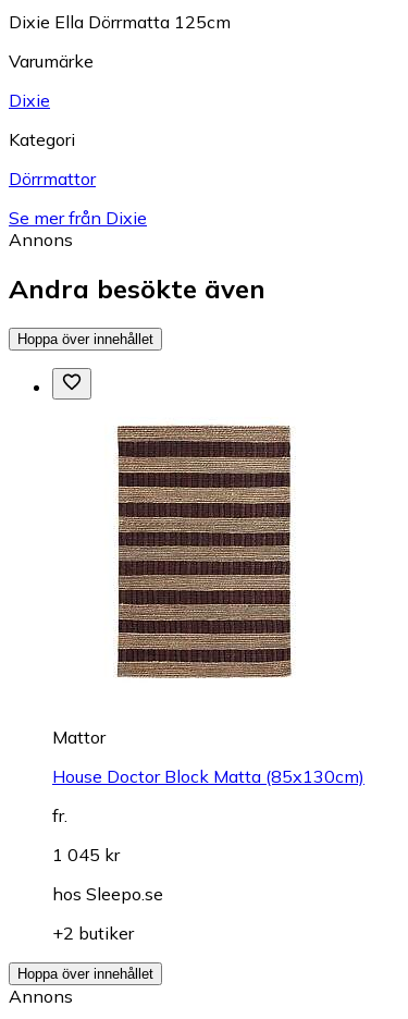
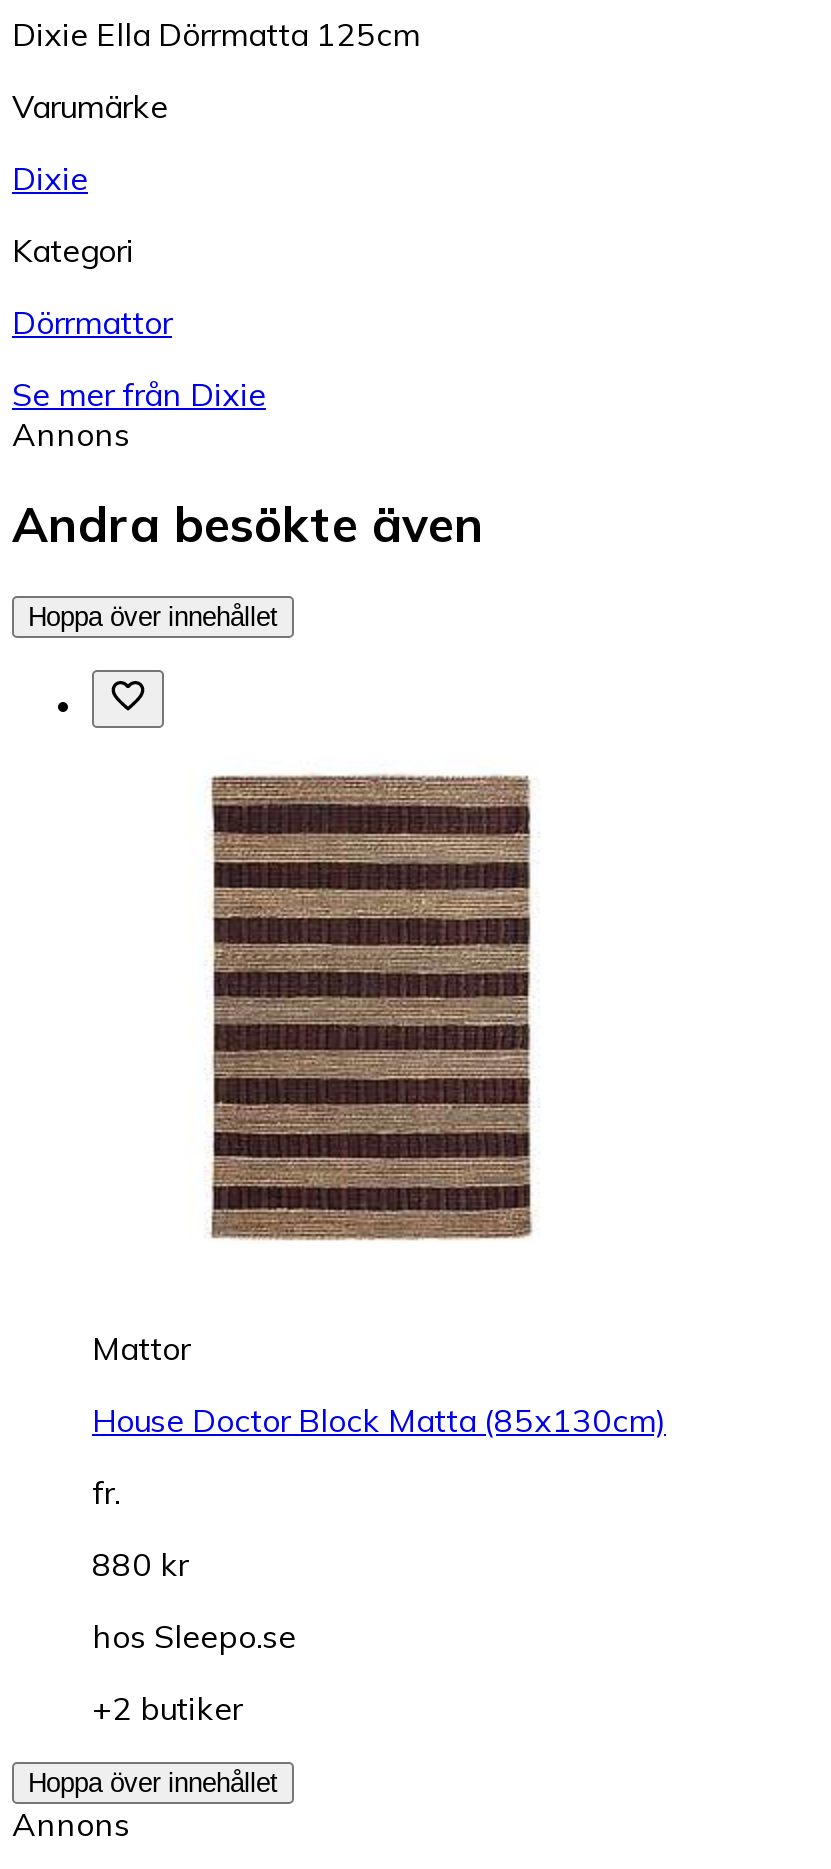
[52,844,120,865] 1 045 kr -> [92,1544,188,1584] 880 kr

